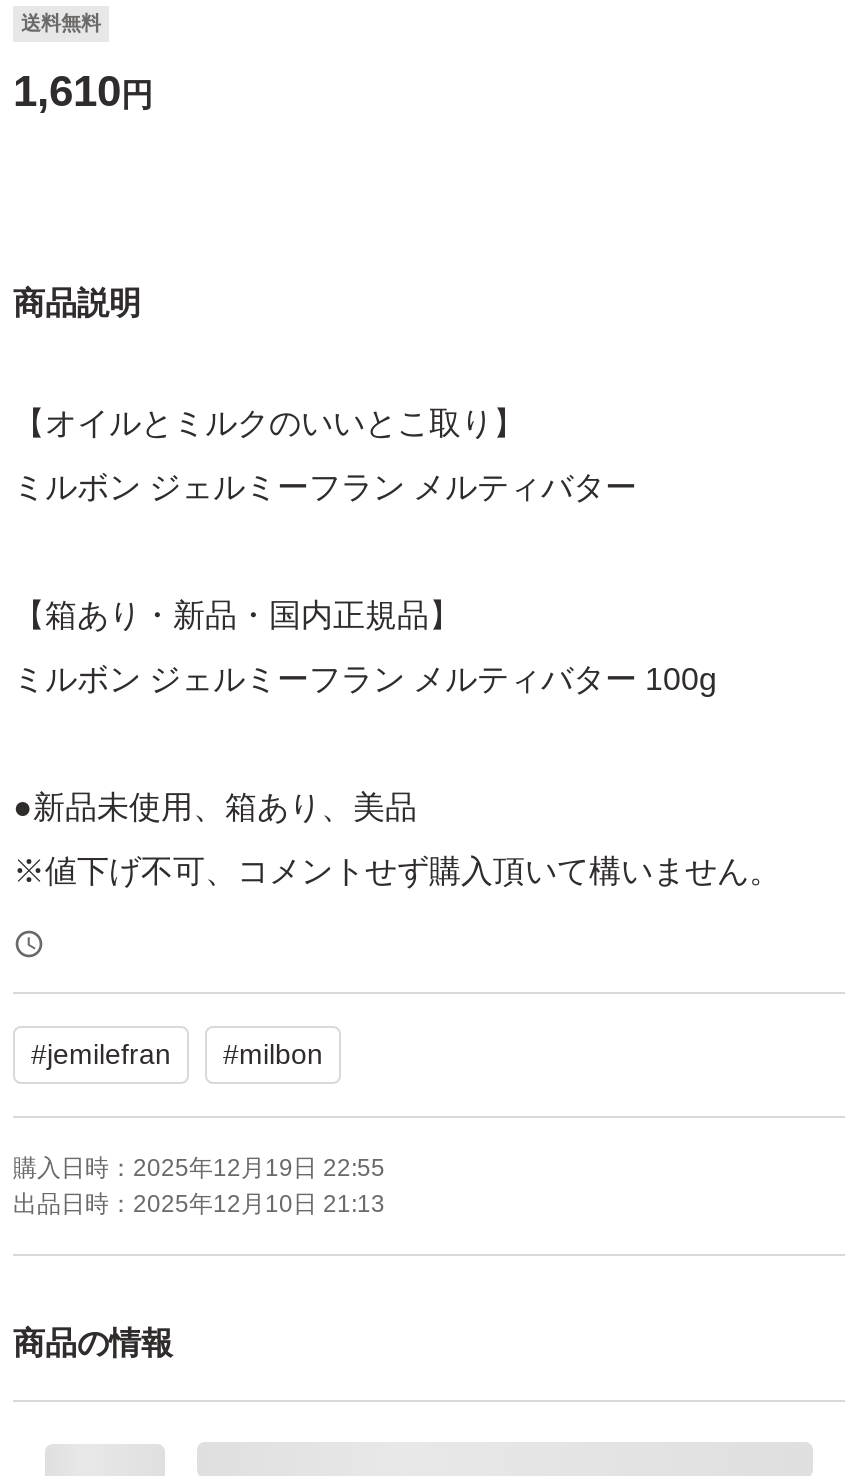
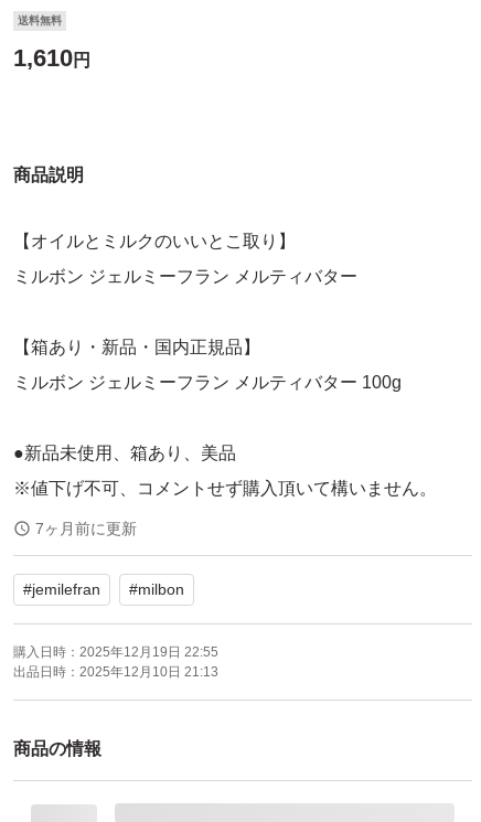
none -> [35,520,137,538] 7ヶ月前に更新

